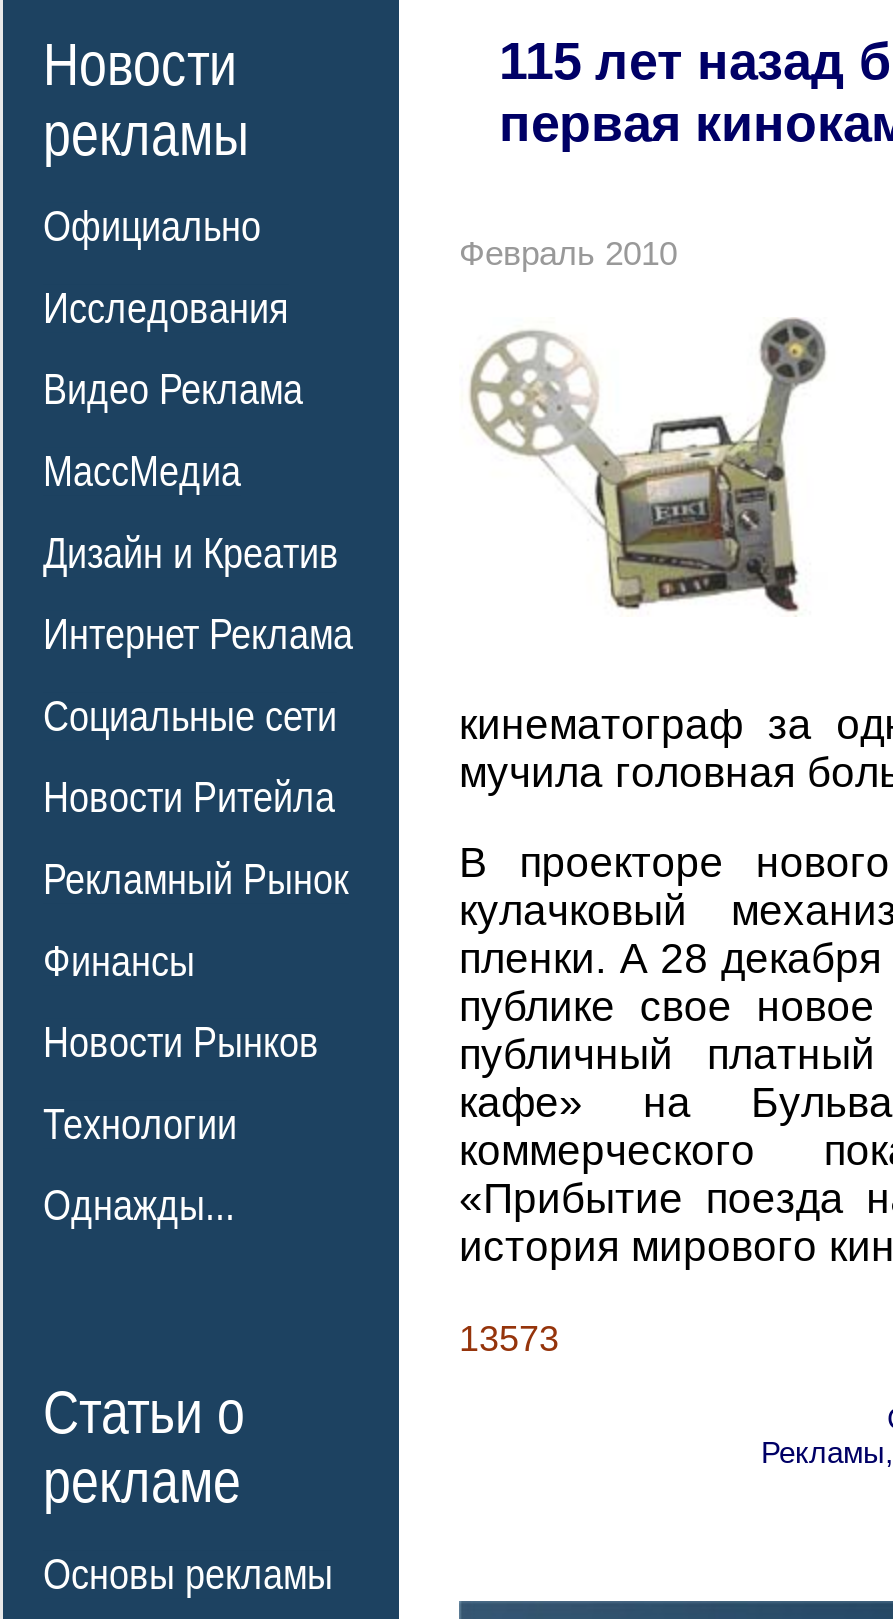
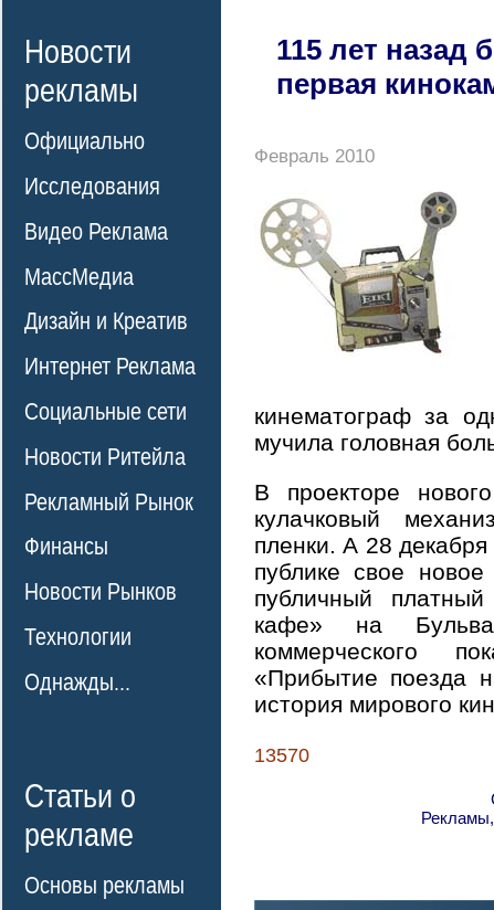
[459,1319,559,1359] 13573 -> [254,744,309,766] 13570

